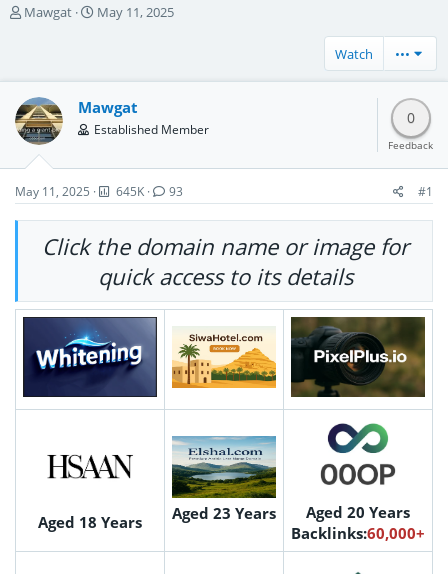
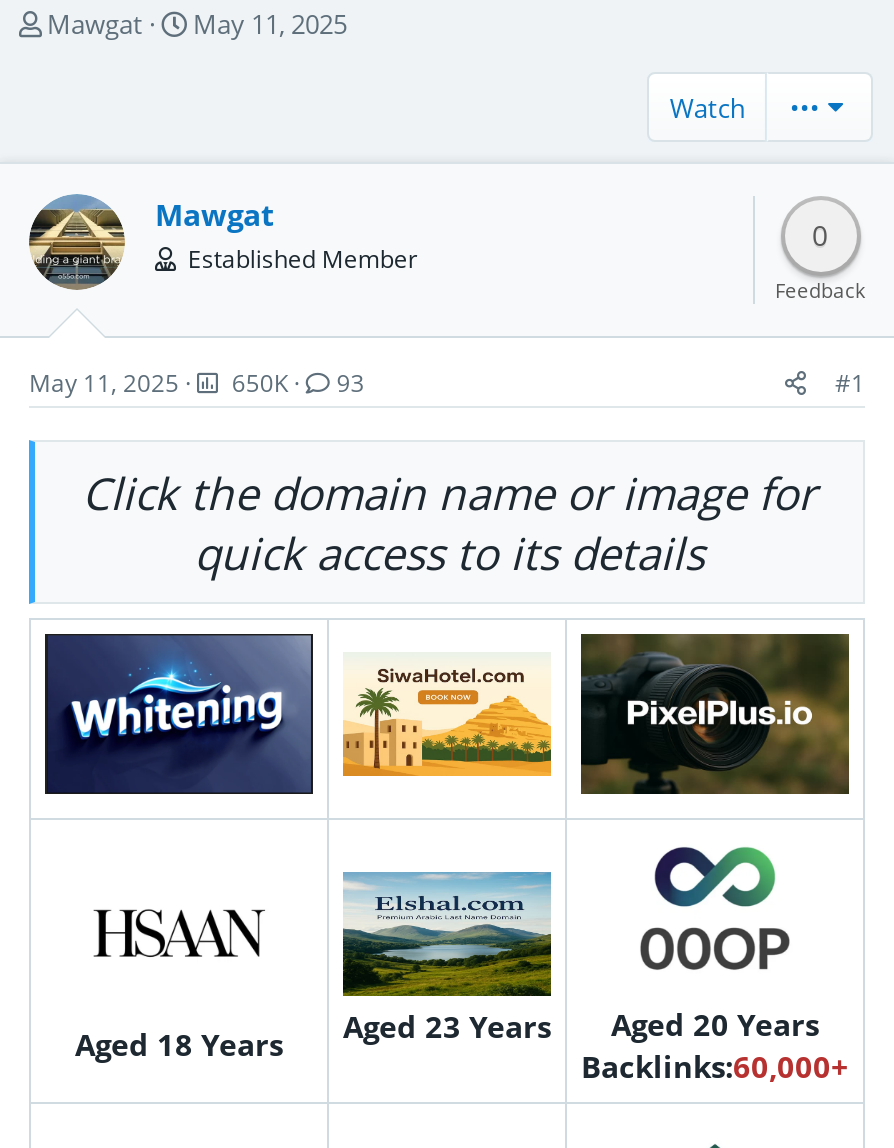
[116,183,144,200] 645K -> [232,365,288,399] 650K

